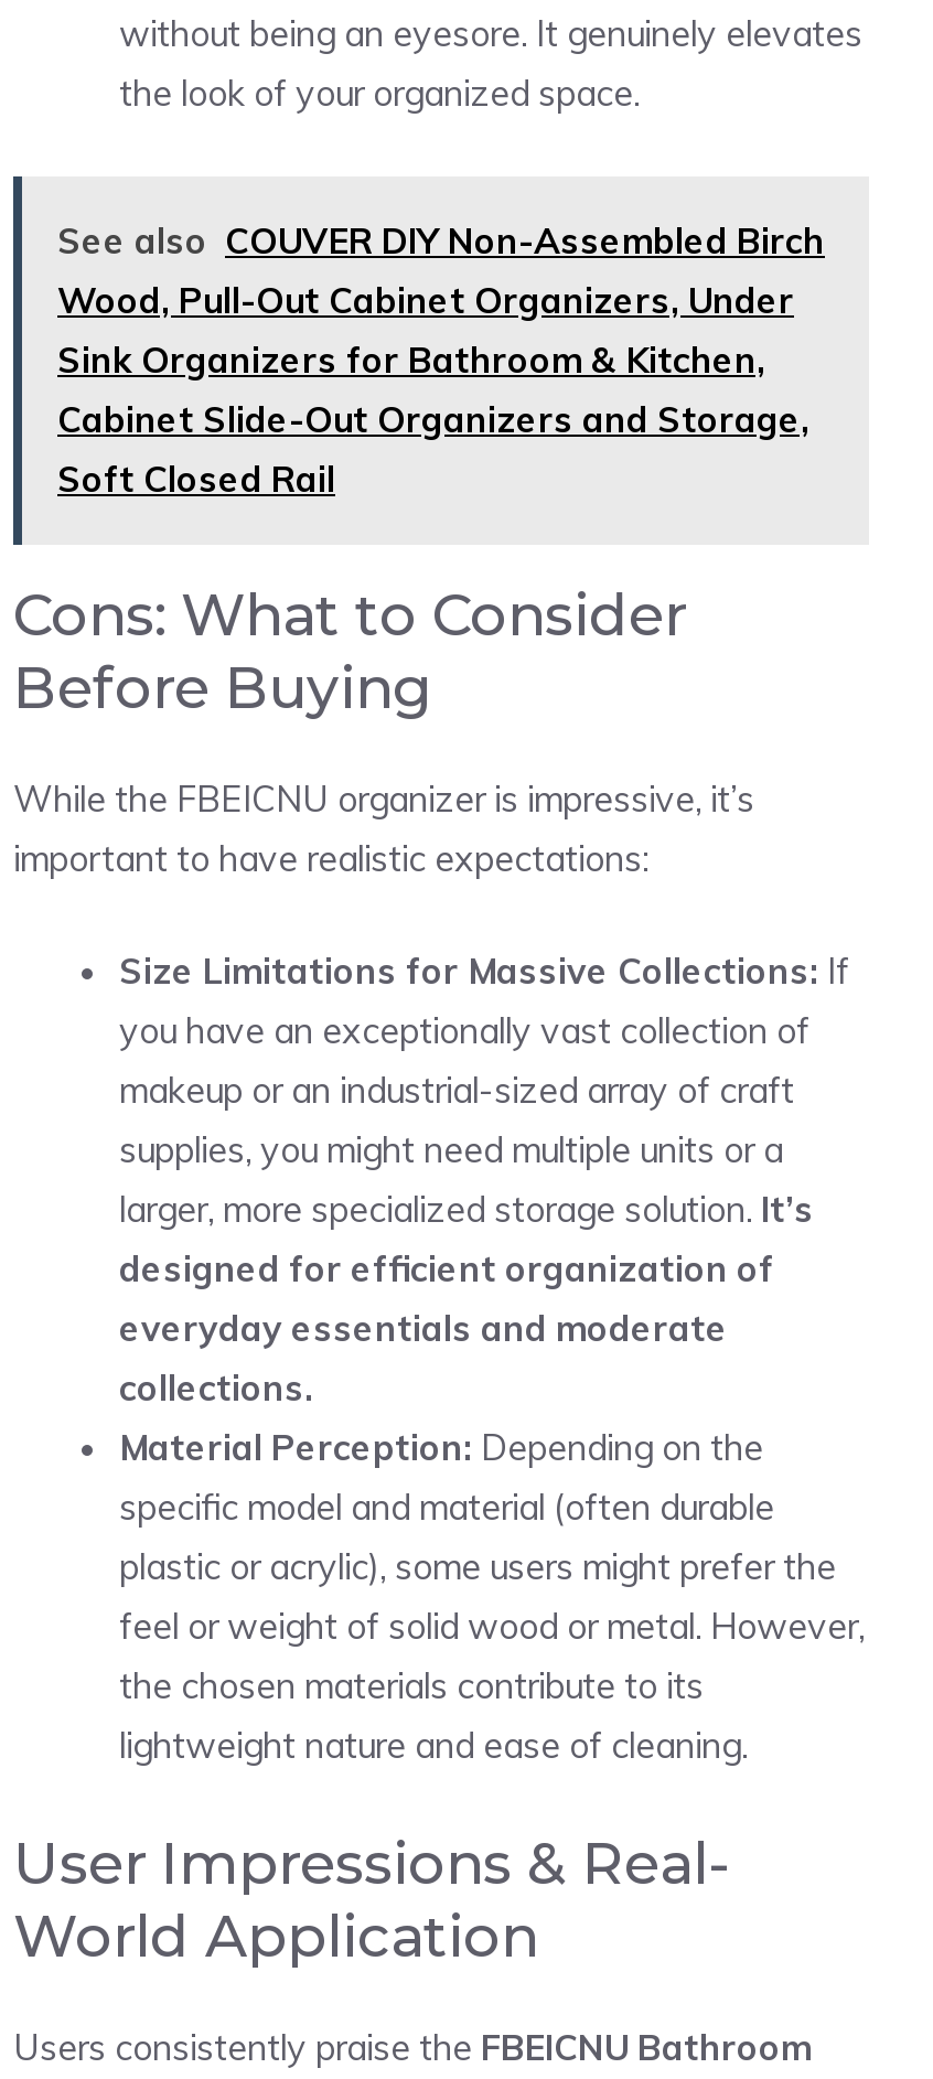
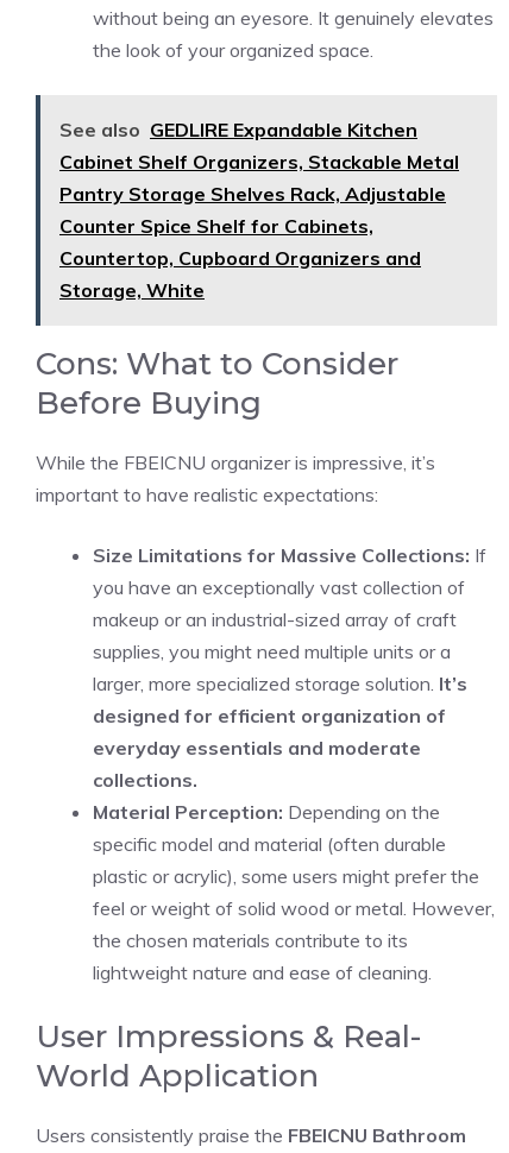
[57,218,825,501] See also COUVER DIY Non-Assembled Birch | Wood, Pull-Out Cabinet Organizers, Under | Sink Organizers for Bathroom & Kitchen, | Cabinet Slide-Out Organizers and Storage, | Soft Closed Rail -> [59,118,459,302] See also GEDLIRE Expandable Kitchen | Cabinet Shelf Organizers, Stackable Metal | Pantry Storage Shelves Rack, Adjustable | Counter Spice Shelf for Cabinets, | Countertop, Cupboard Organizers and | Storage, White

